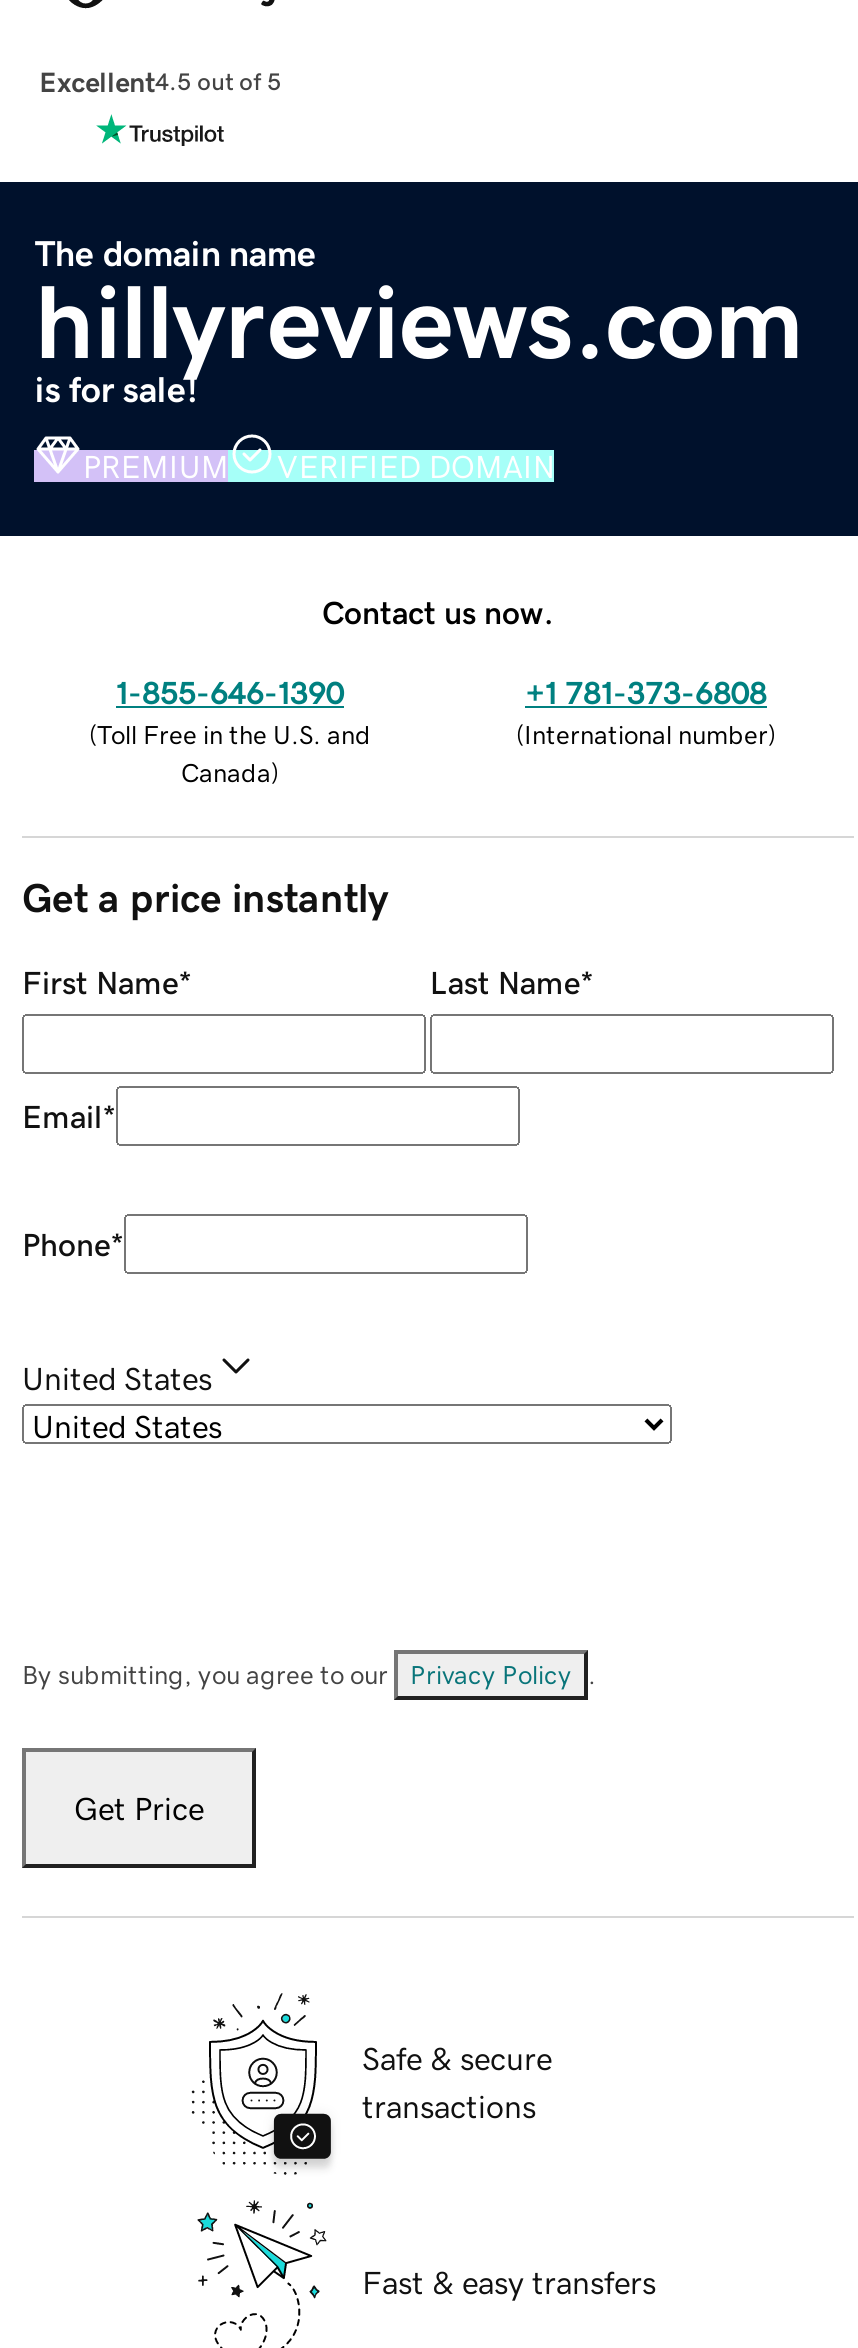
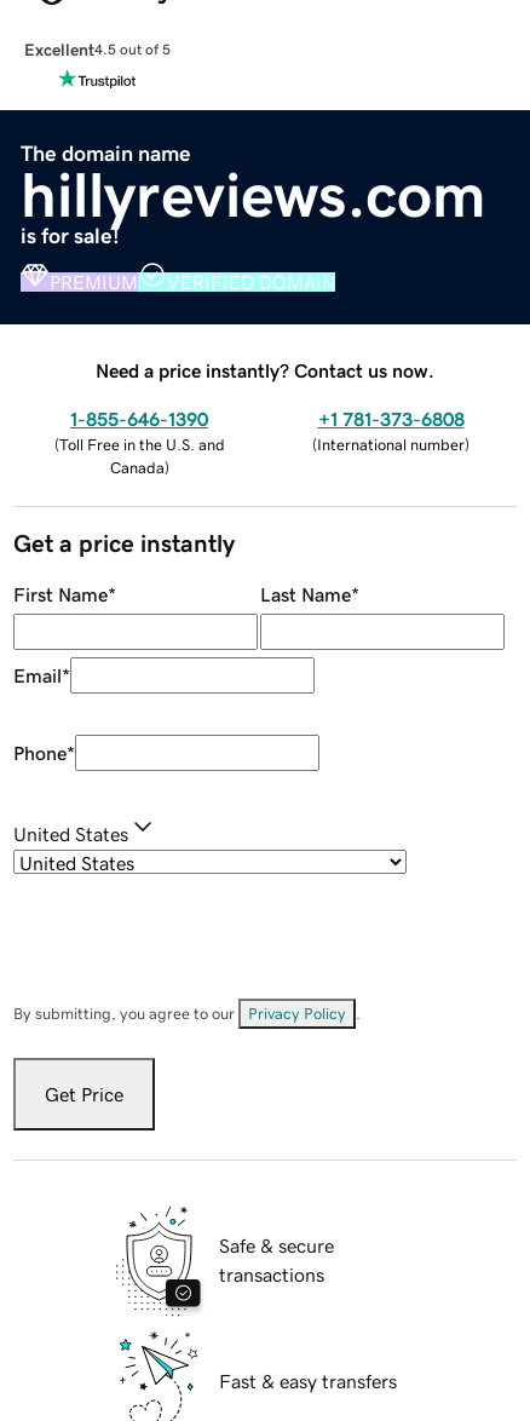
[322,595,554,627] Contact us now. -> [96,360,434,380] Need a price instantly? Contact us now.

